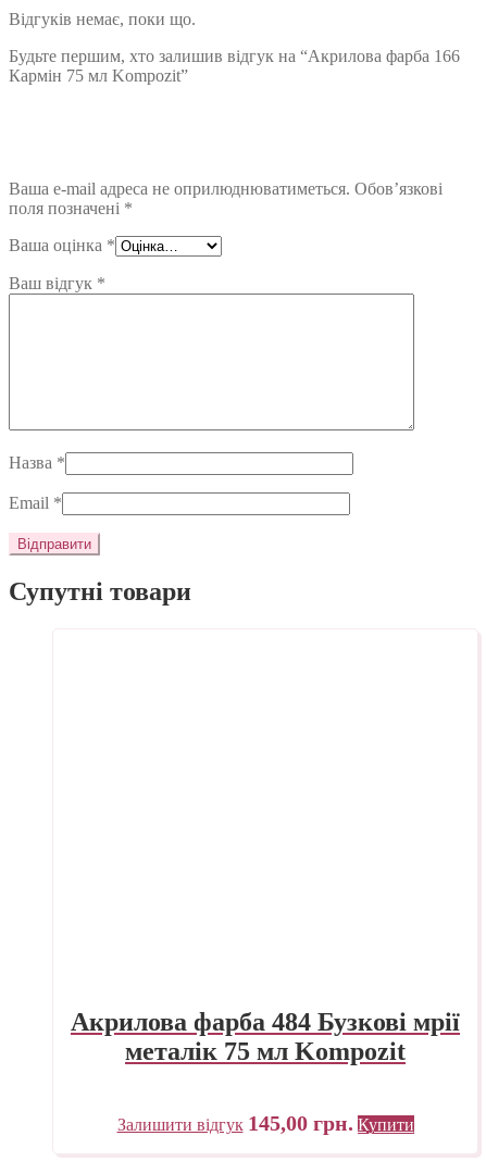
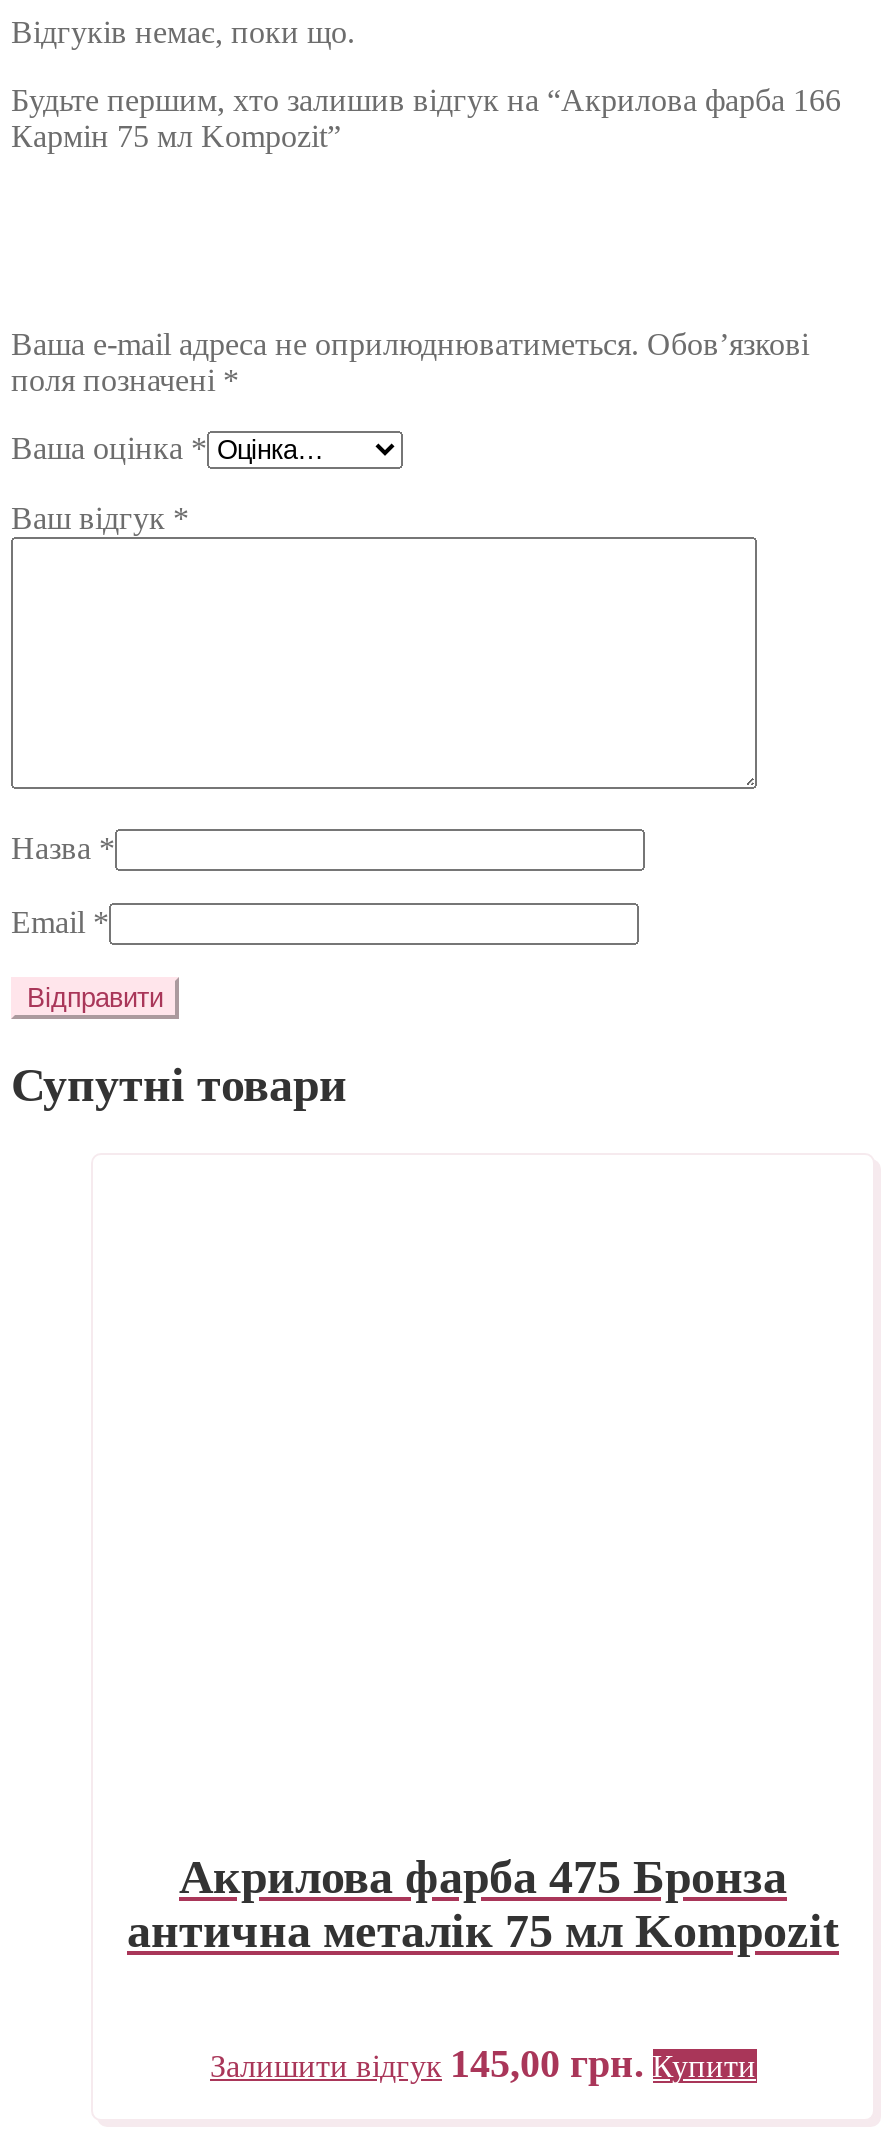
[71,1008,460,1065] Акрилова фарба 484 Бузкові мрії | металік 75 мл Kompozit -> [127,1851,839,1957] Акрилова фарба 475 Бронза | антична металік 75 мл Kompozit

